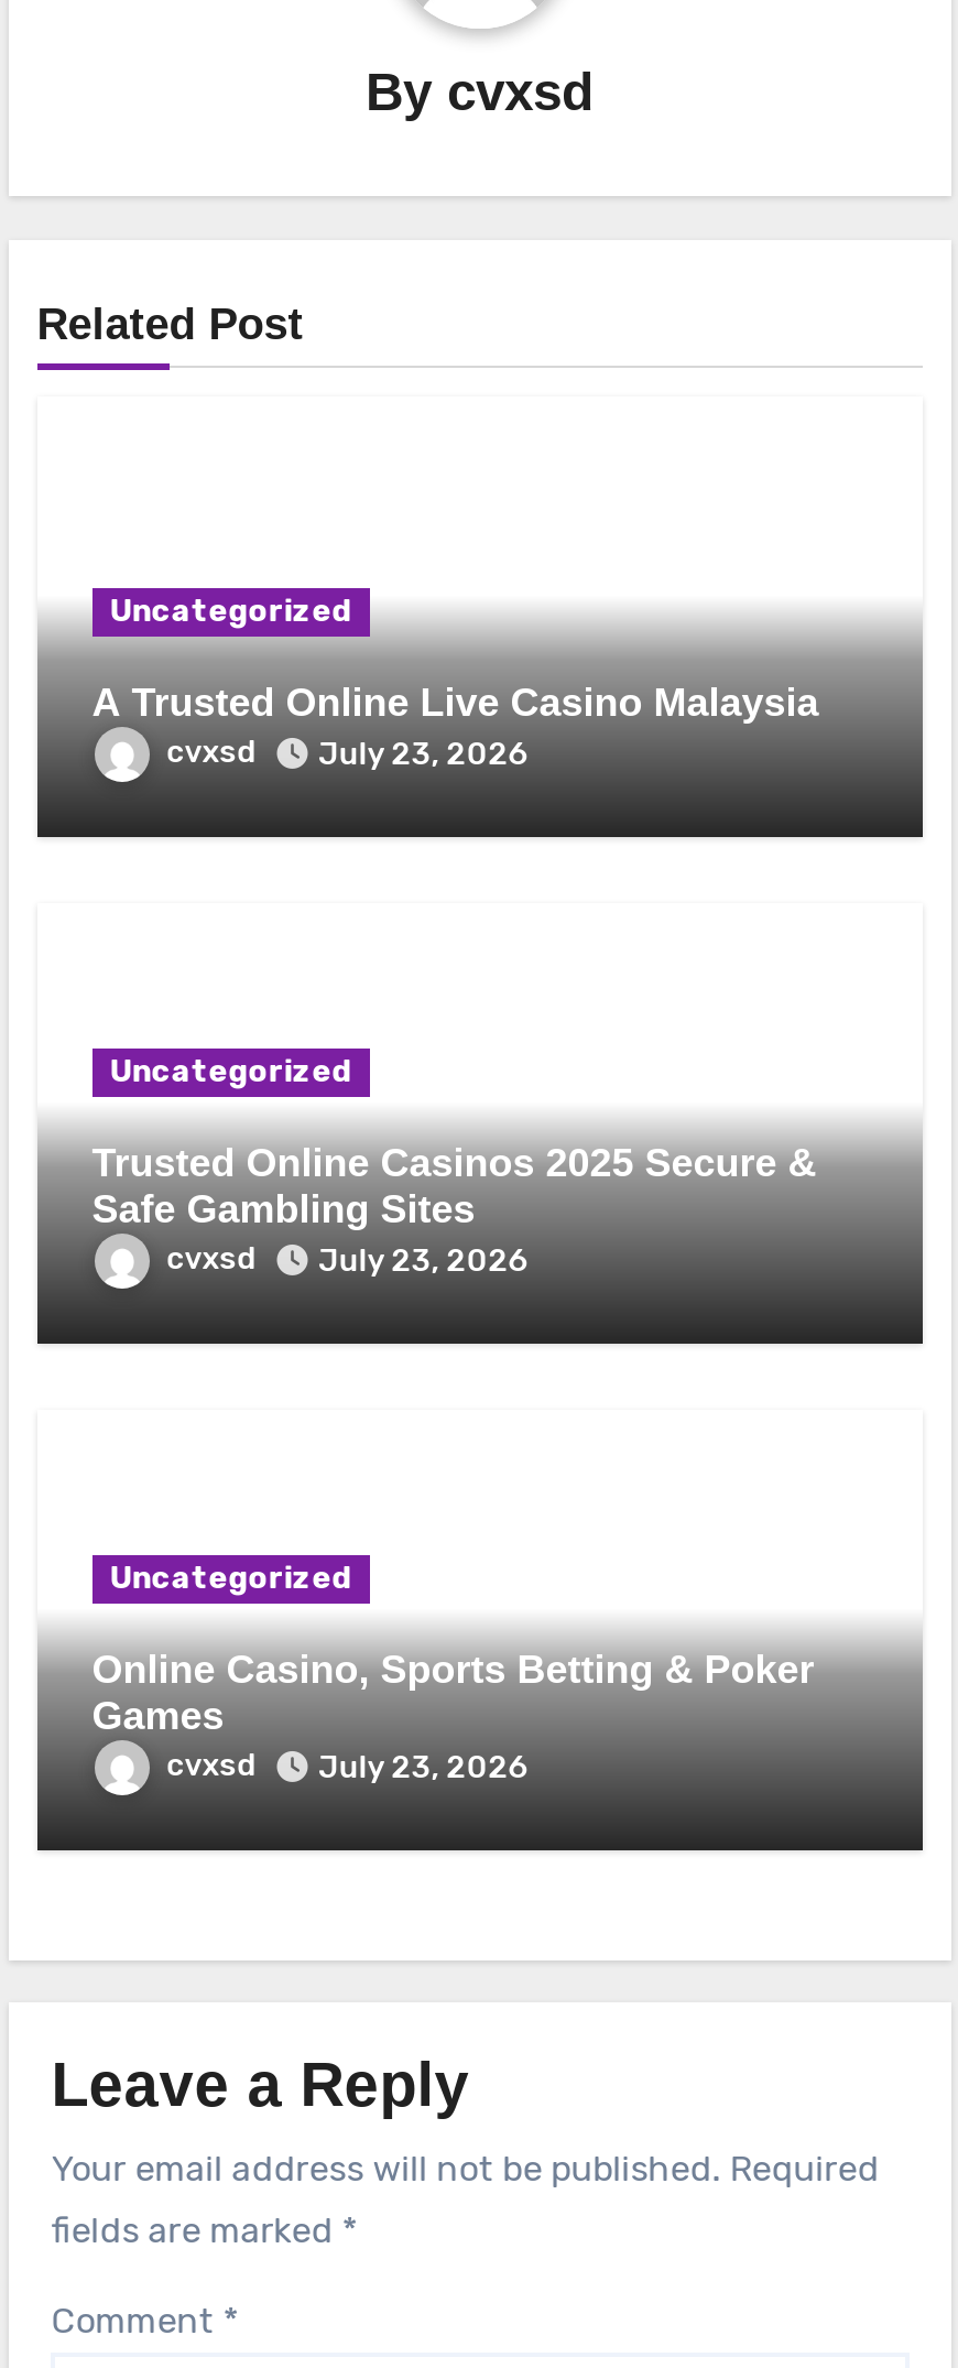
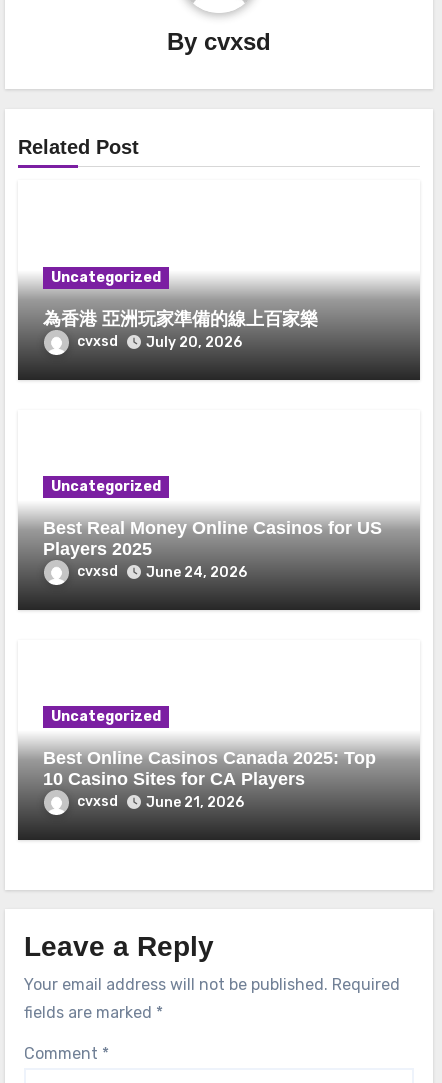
[92,681,819,725] A Trusted Online Live Casino Malaysia -> [43,309,318,329] 為香港 亞洲玩家準備的線上百家樂
[167,734,528,773] cvxsd July 23, 2026 -> [77,333,242,351] cvxsd July 20, 2026
[92,1141,817,1231] Trusted Online Casinos 2025 Secure & | Safe Gambling Sites -> [43,518,382,559] Best Real Money Online Casinos for US | Players 2025
[167,1240,528,1280] cvxsd July 23, 2026 -> [77,563,247,581] cvxsd June 24, 2026
[92,1648,814,1738] Online Casino, Sports Betting & Poker | Games -> [43,748,376,789] Best Online Casinos Canada 2025: Top | 10 Casino Sites for CA Players
[167,1747,528,1786] cvxsd July 23, 2026 -> [77,793,244,811] cvxsd June 21, 2026

